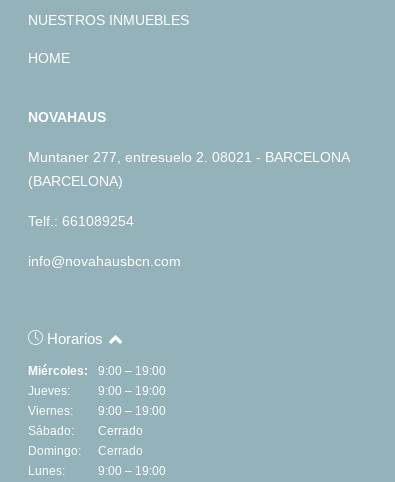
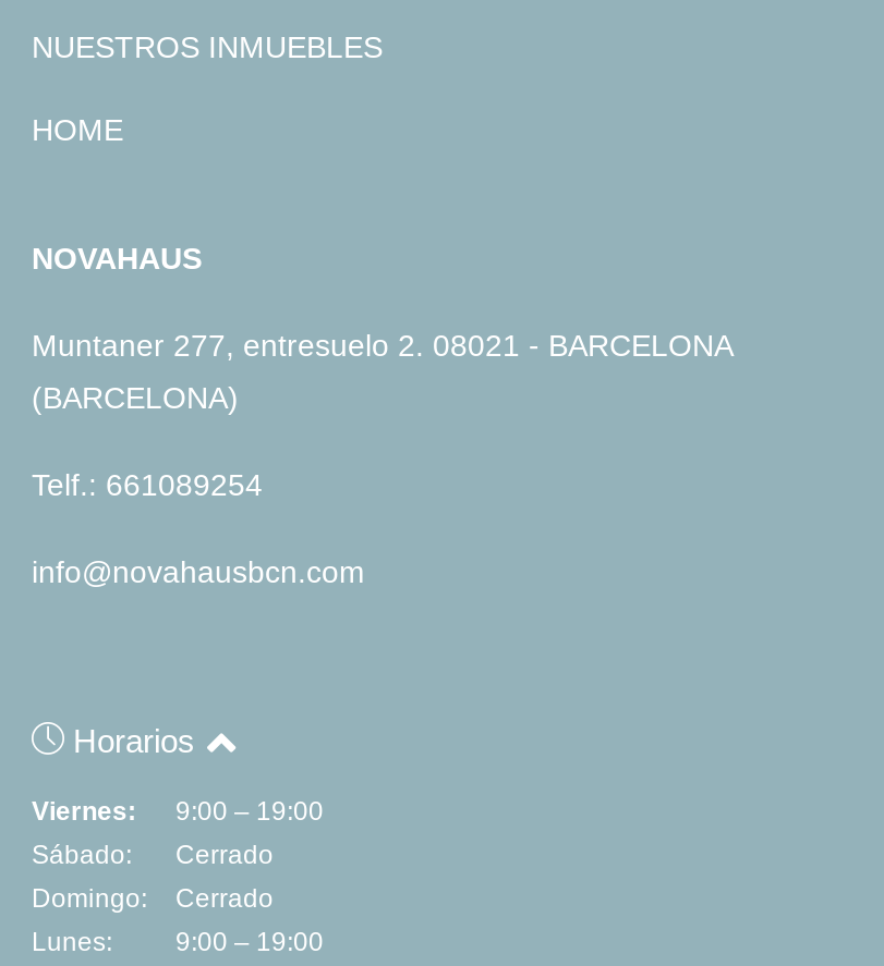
[28,363,166,397] Miércoles: | 9:00 – 19:00 | Jueves: | 9:00 – 19:00 -> none

